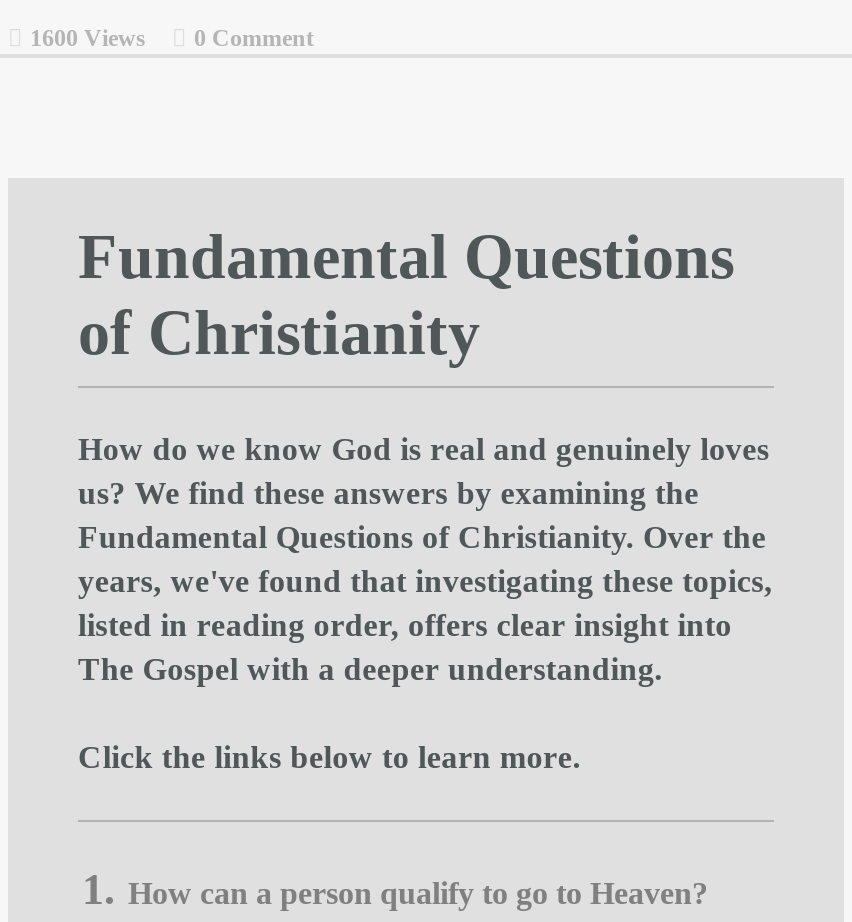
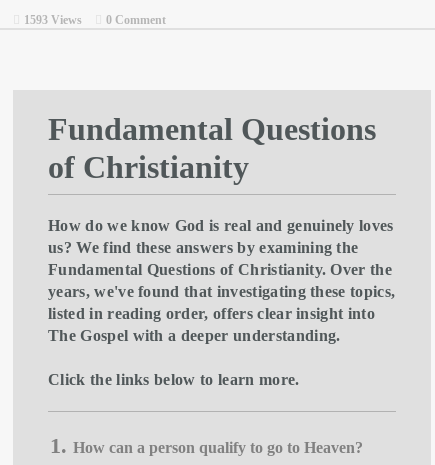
[30,24,314,52] 1600 Views 0 Comment -> [24,13,166,27] 1593 Views 0 Comment

